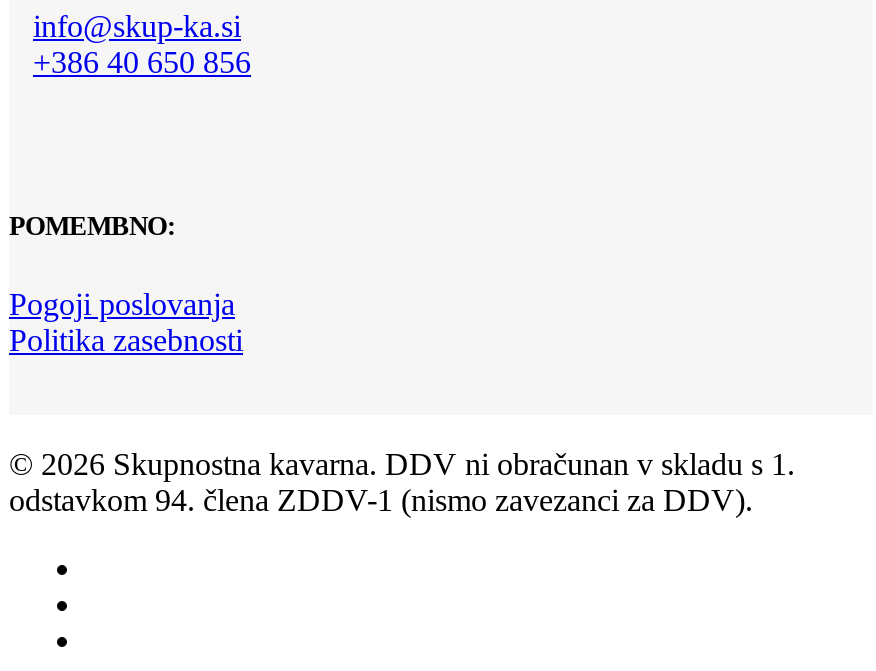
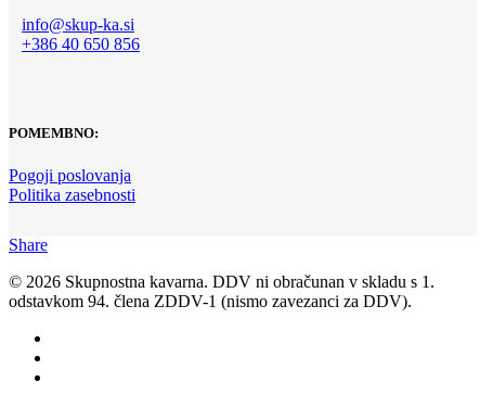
none -> [9,236,48,254] Share

